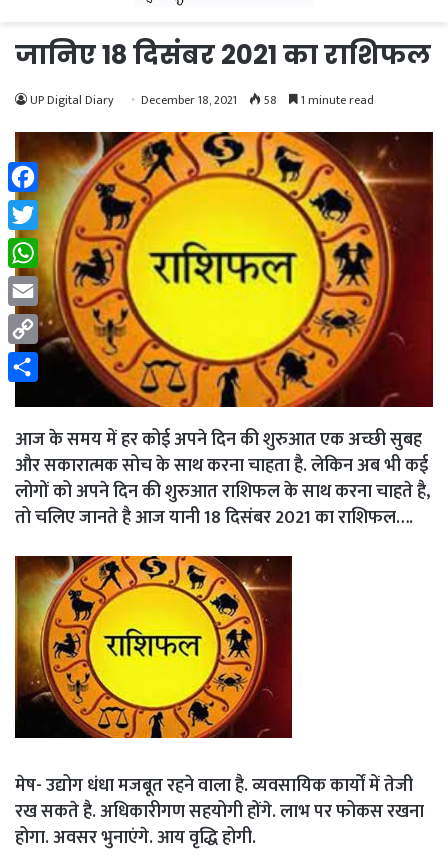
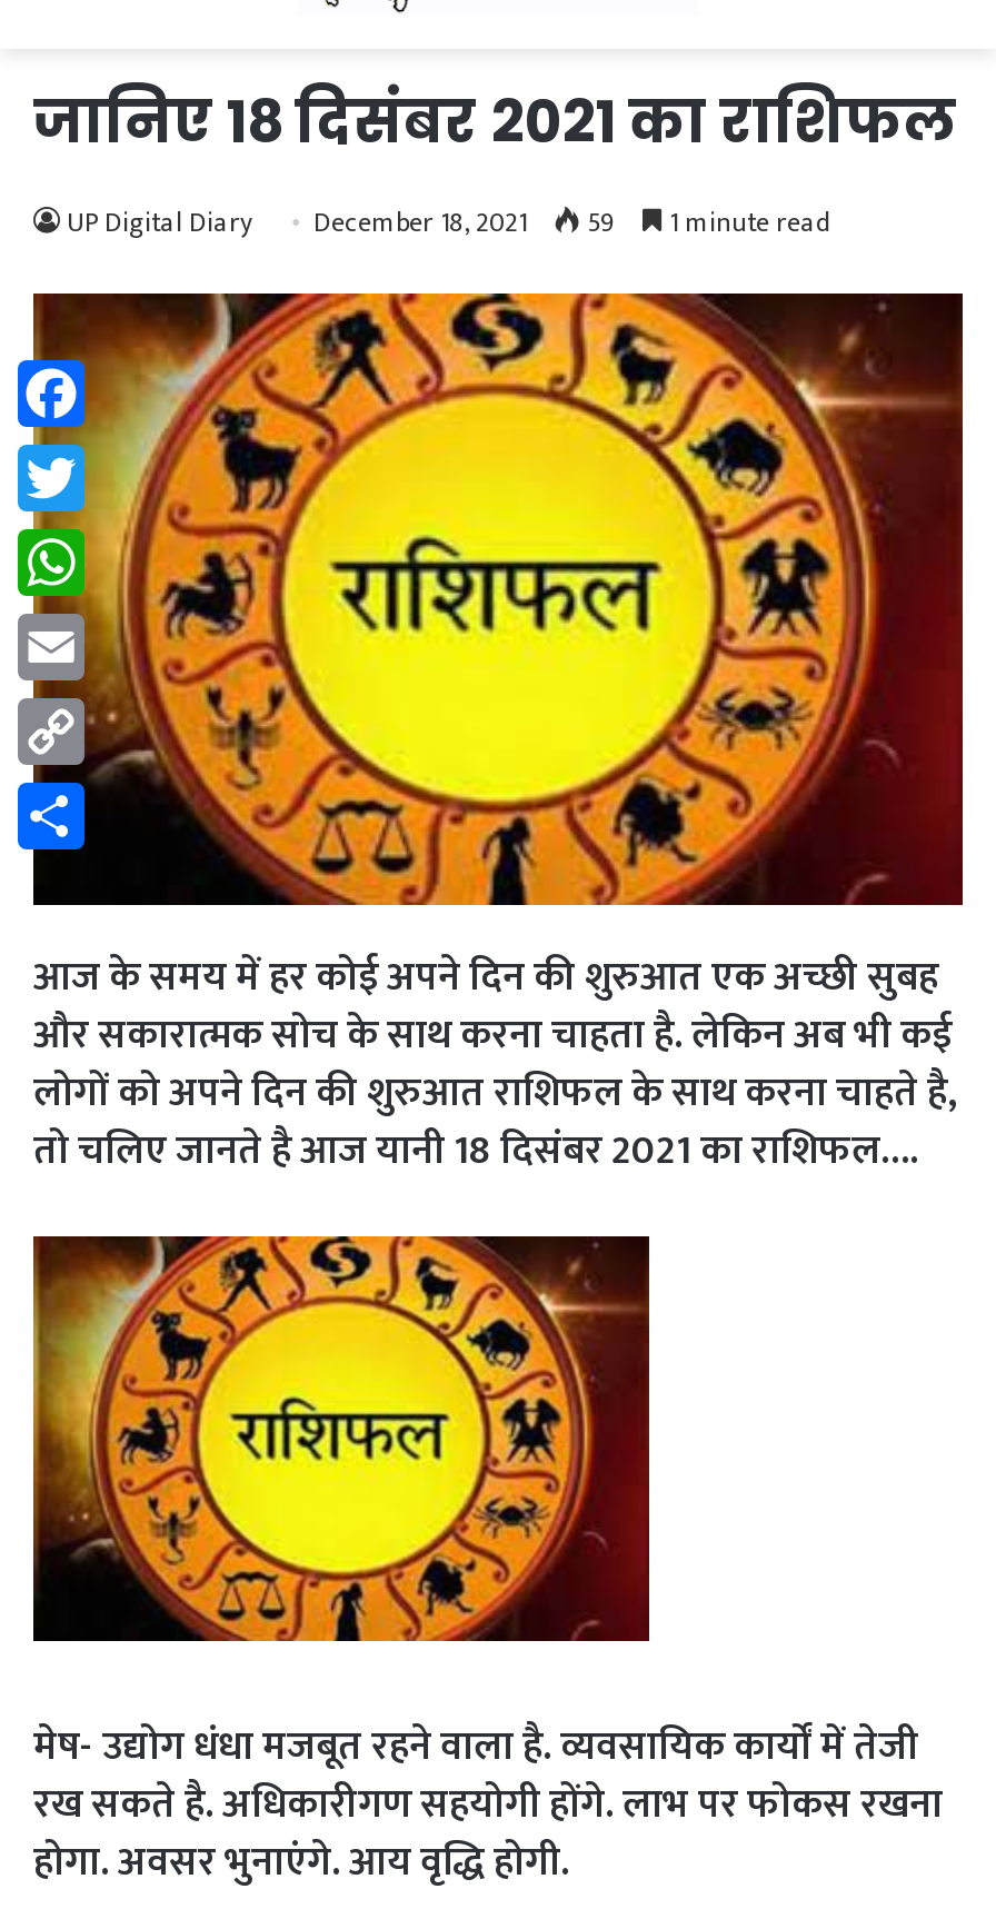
[30,90,374,110] UP Digital Diary December 18, 2021 58 1 minute read -> [67,200,831,245] UP Digital Diary December 18, 2021 59 1 minute read

